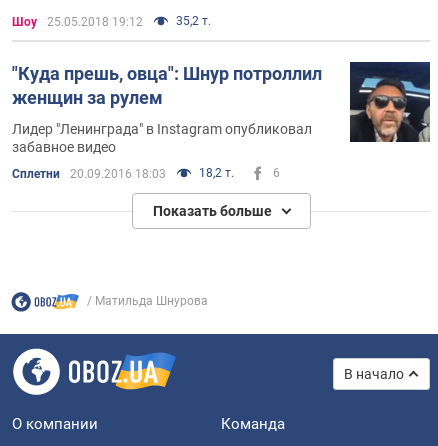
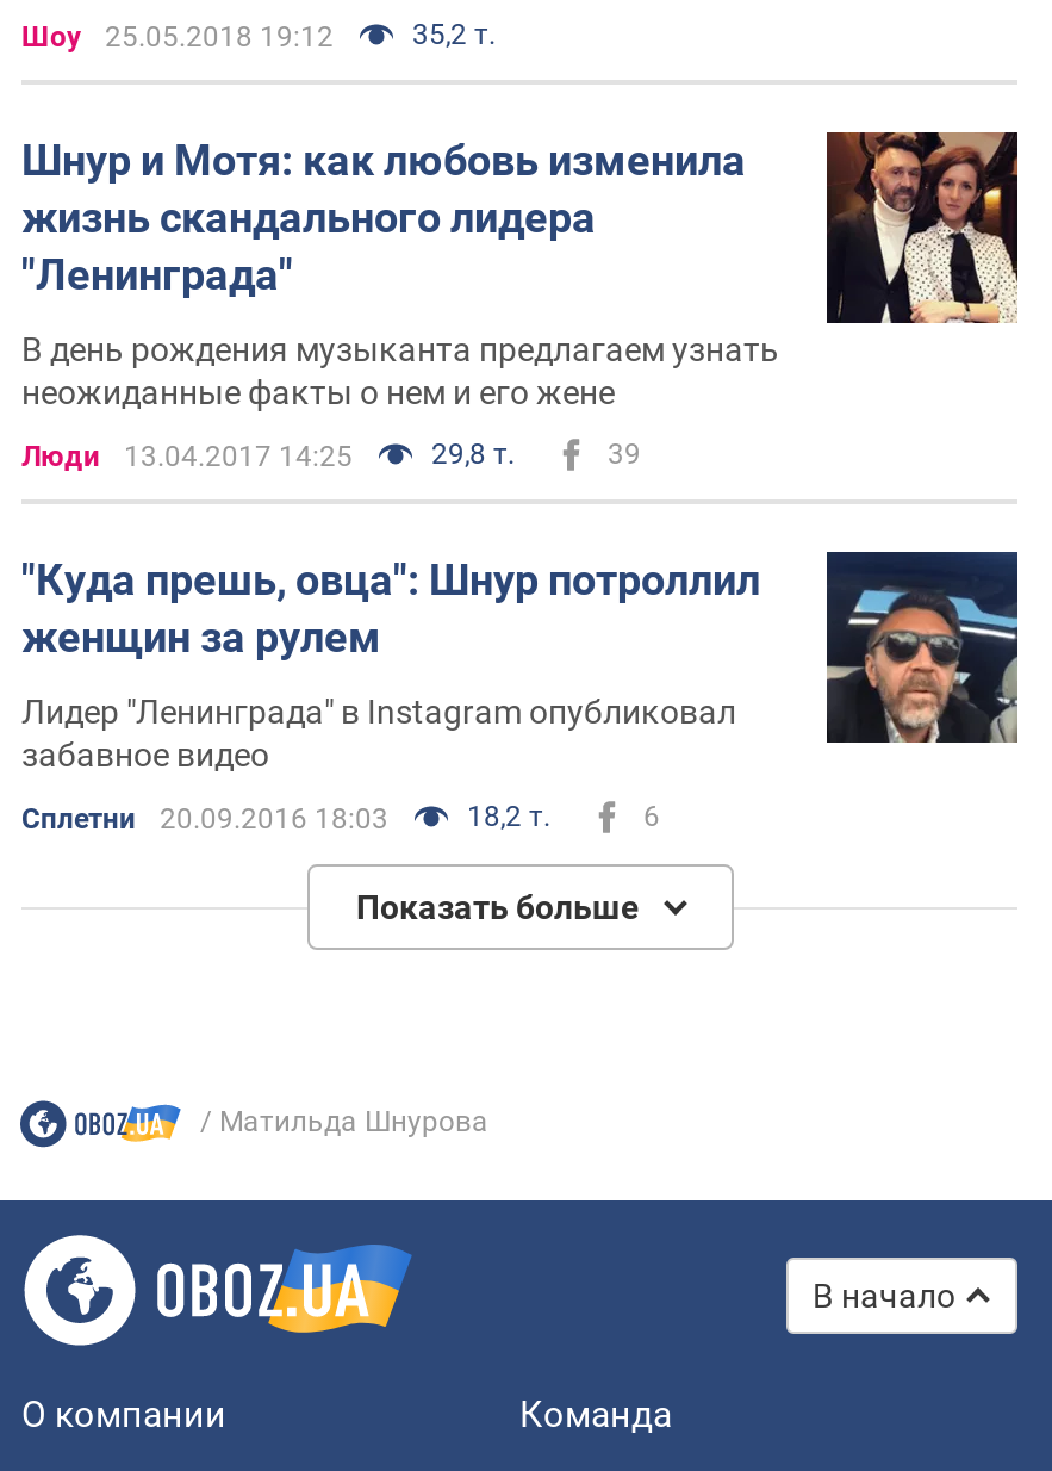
none -> [21,130,1020,473] [image] | Шнур и Мотя: как любовь изменила | жизнь скандального лидера | "Ленинграда" | В день рождения музыканта предлагаем узнать | неожиданные факты о нем и его жене | Люди | 13.04.2017 14:25 | 29,8 т. | 39

